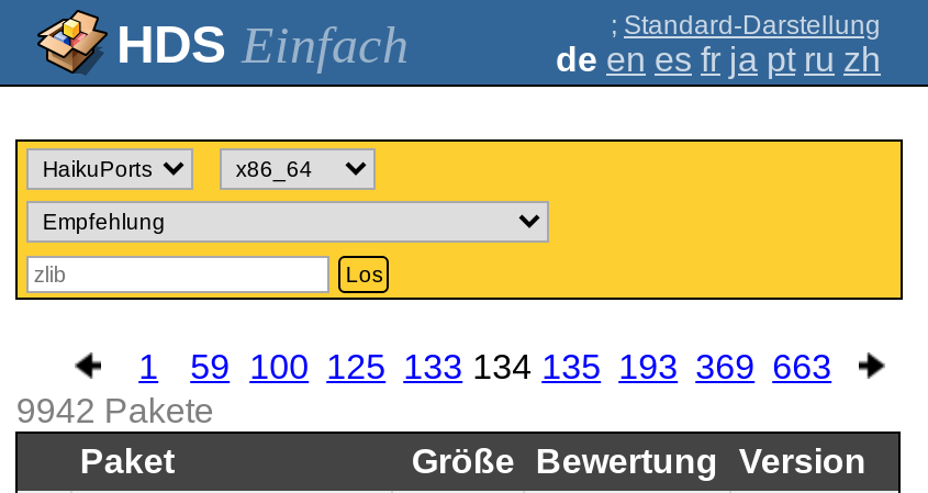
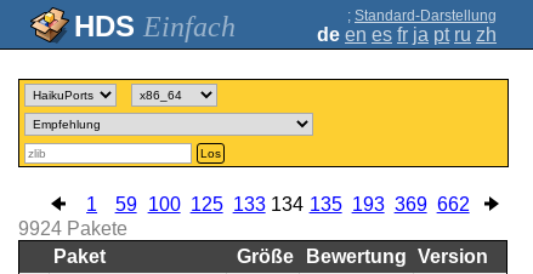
[139,348,832,385] 1 59 100 125 133 134 135 193 369 663 -> [86,194,469,215] 1 59 100 125 133 134 135 193 369 662
[16,392,214,429] 9942 Pakete -> [19,218,128,239] 9924 Pakete

